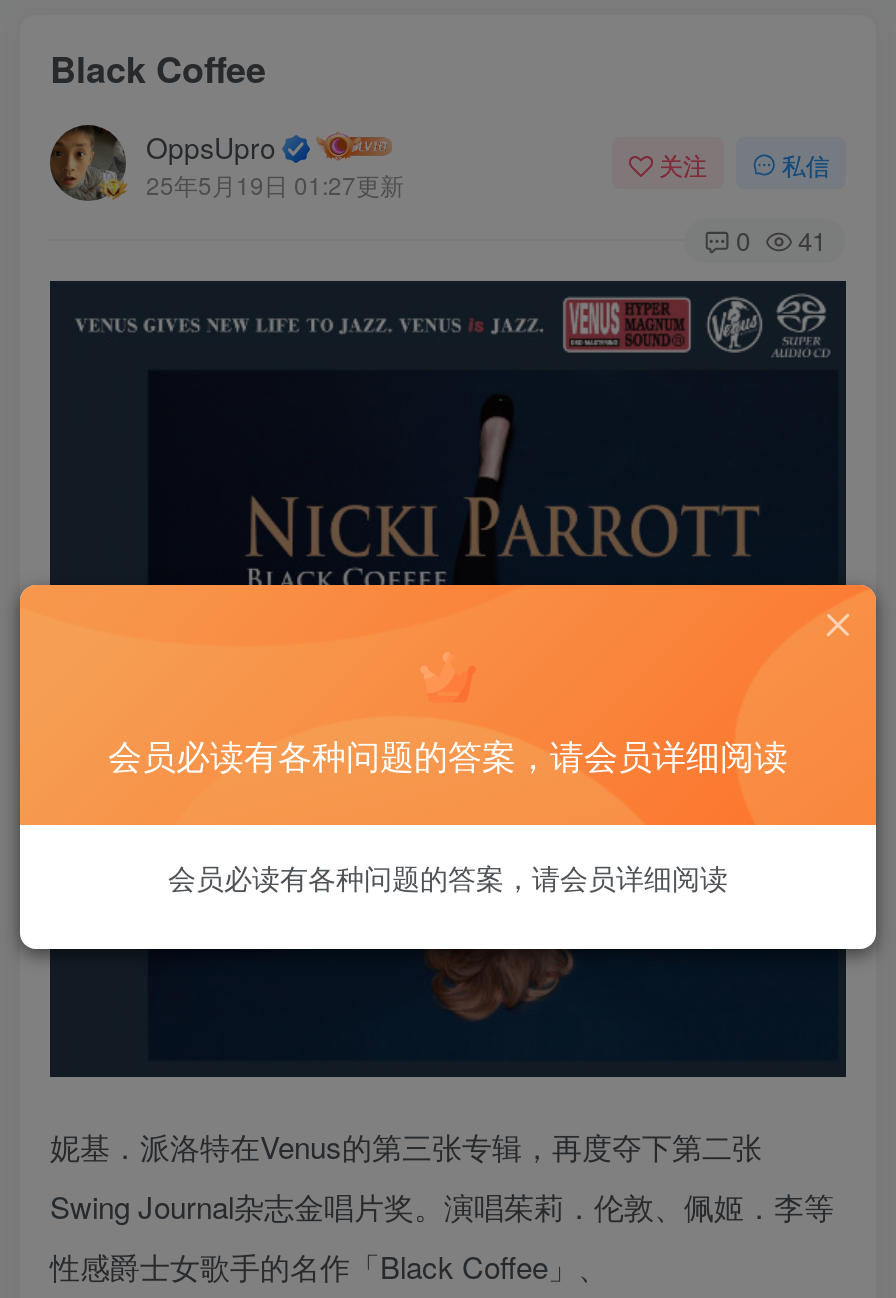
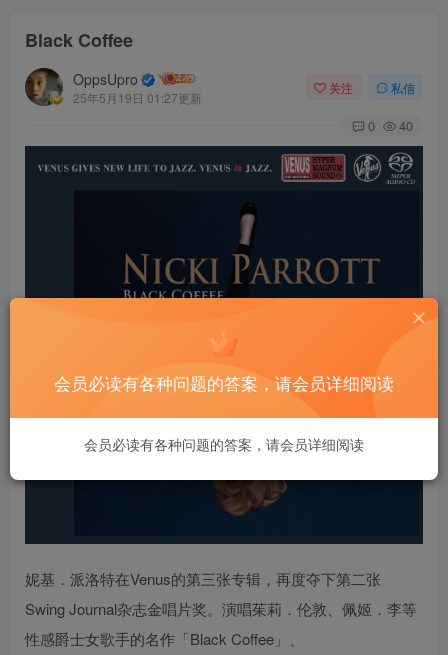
[736,221,826,259] 0 41 -> [368,116,413,135] 0 40

